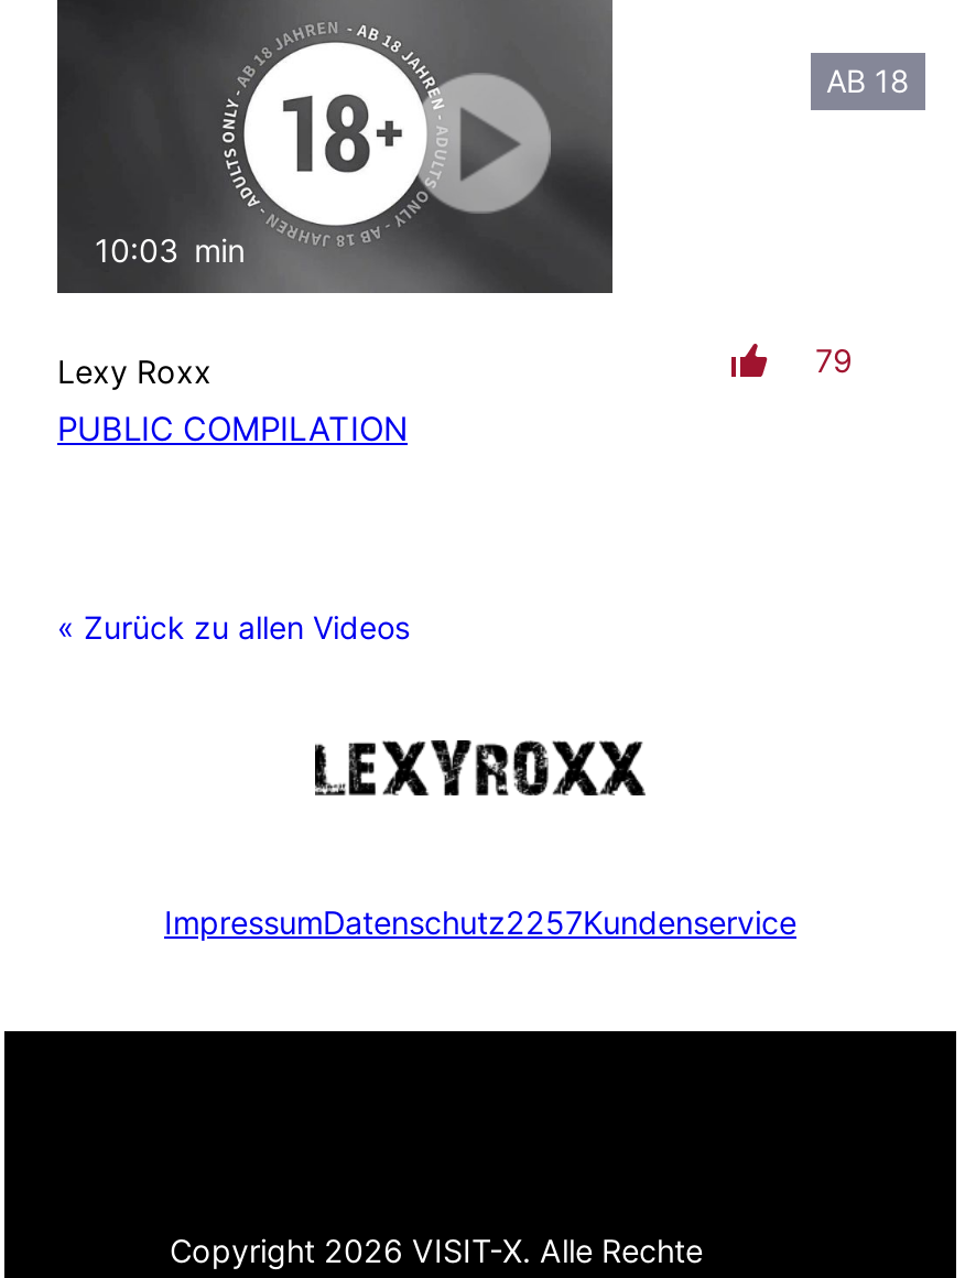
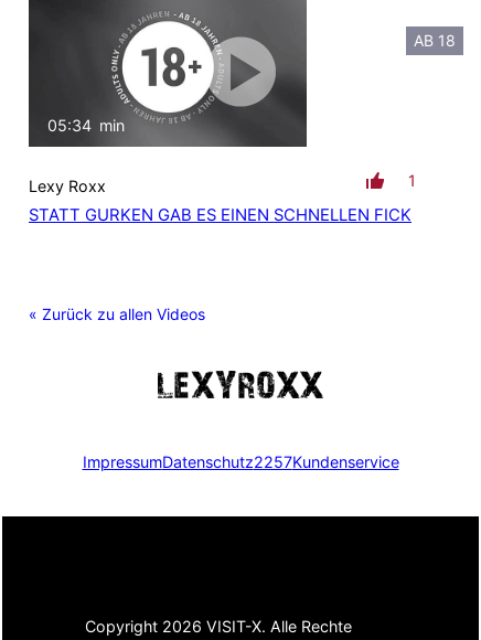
[95,231,245,269] 10:03 min -> [47,116,125,135] 05:34 min
[815,341,853,379] 79 -> [408,171,416,190] 1
[57,410,408,449] PUBLIC COMPILATION -> [29,205,411,225] STATT GURKEN GAB ES EINEN SCHNELLEN FICK

